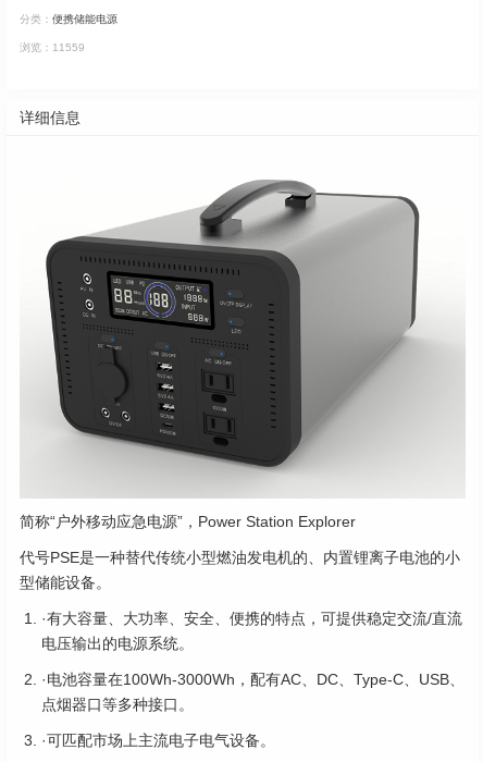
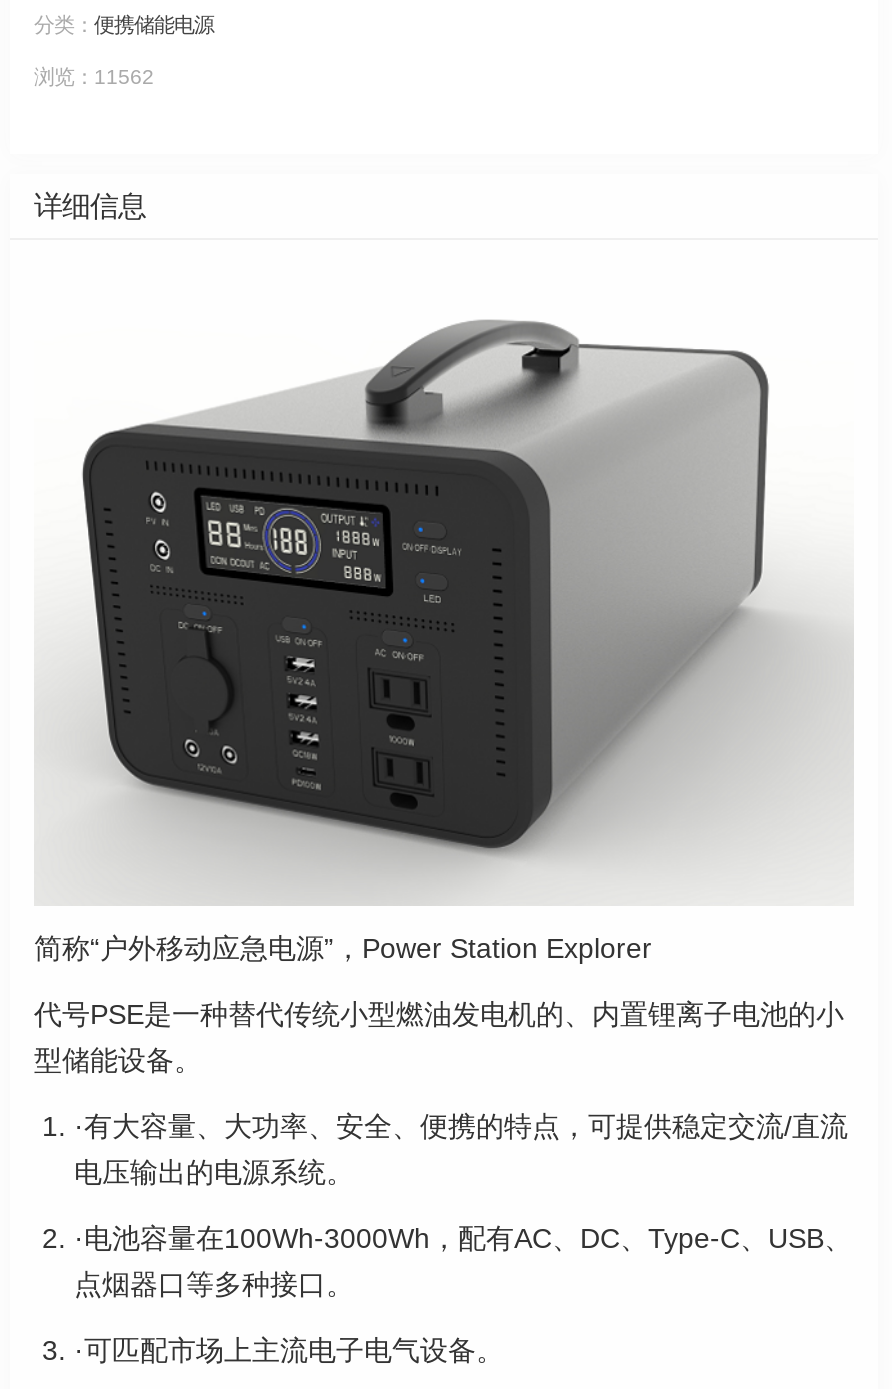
[20,41,85,53] 浏览：11559 -> [34,66,154,88] 浏览：11562

